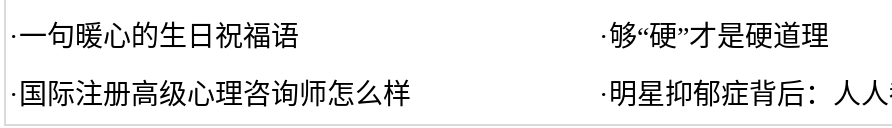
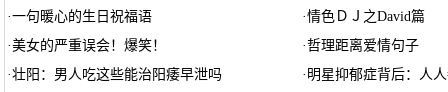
[9,22,829,110] ·够“硬”才是硬道理 | ·国际注册高级心理咨询师怎么样 -> [6,9,424,82] ·情色ＤＪ之David篇 | ·美女的严重误会！爆笑！ | ·哲理距离爱情句子 | ·壮阳：男人吃这些能治阳痿早泄吗

